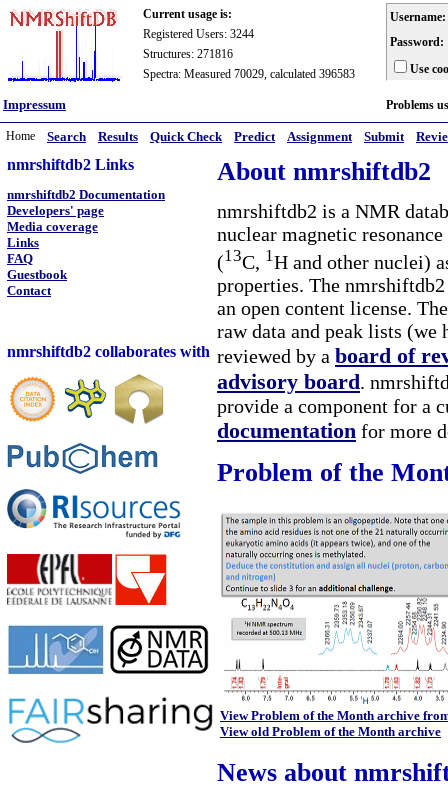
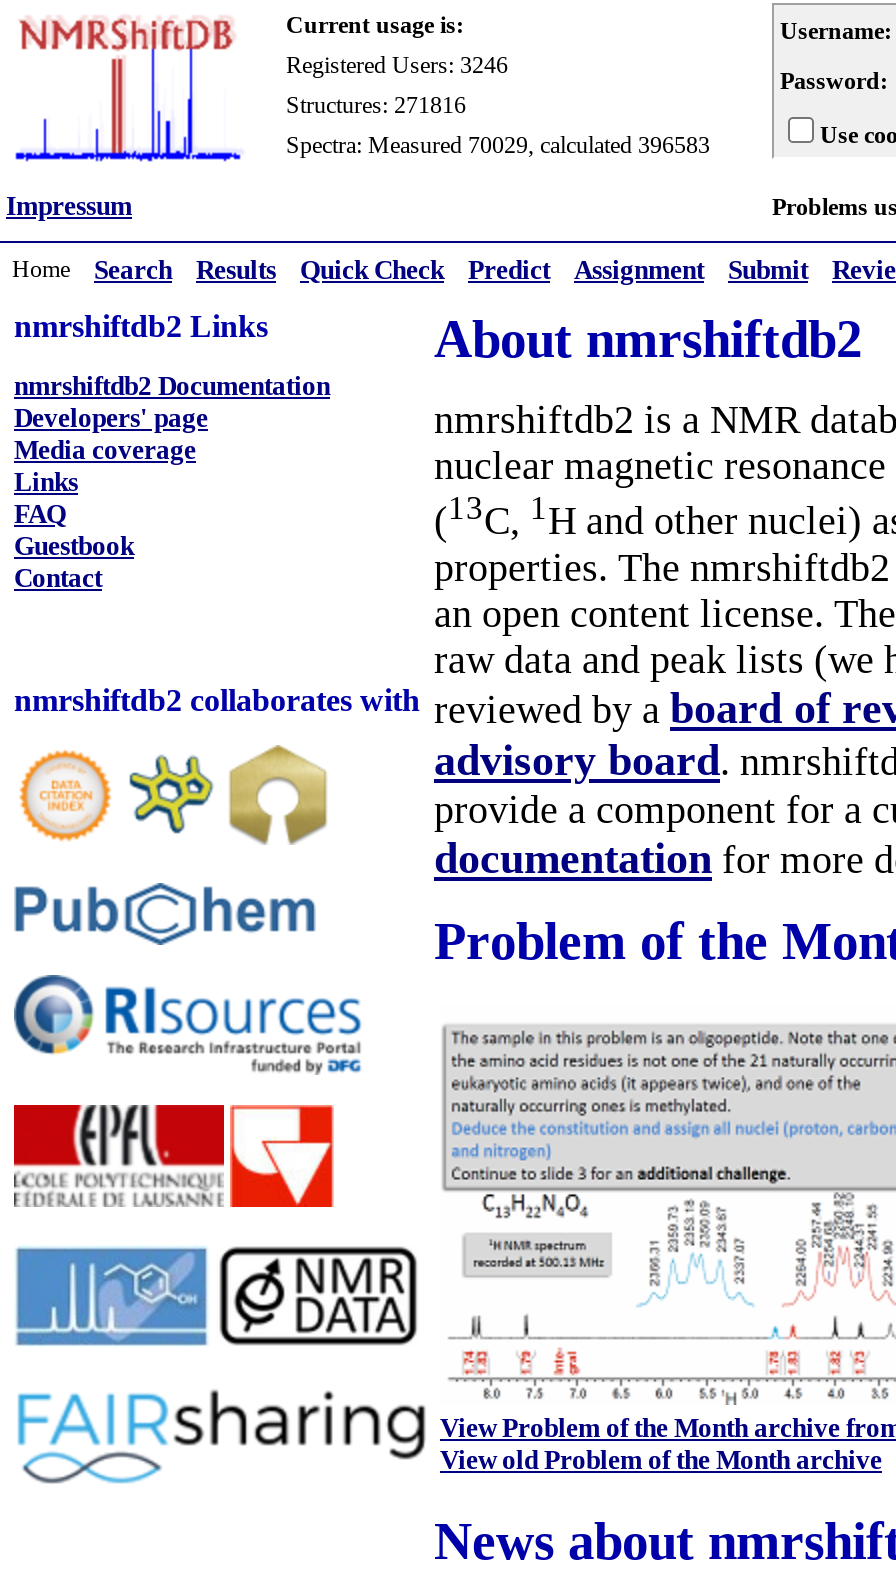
[143,27,254,41] Registered Users: 3244 -> [286,51,508,79] Registered Users: 3246

